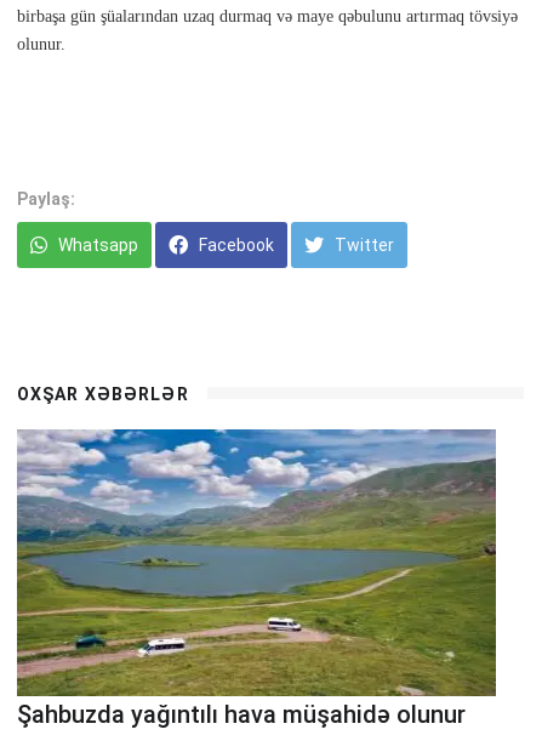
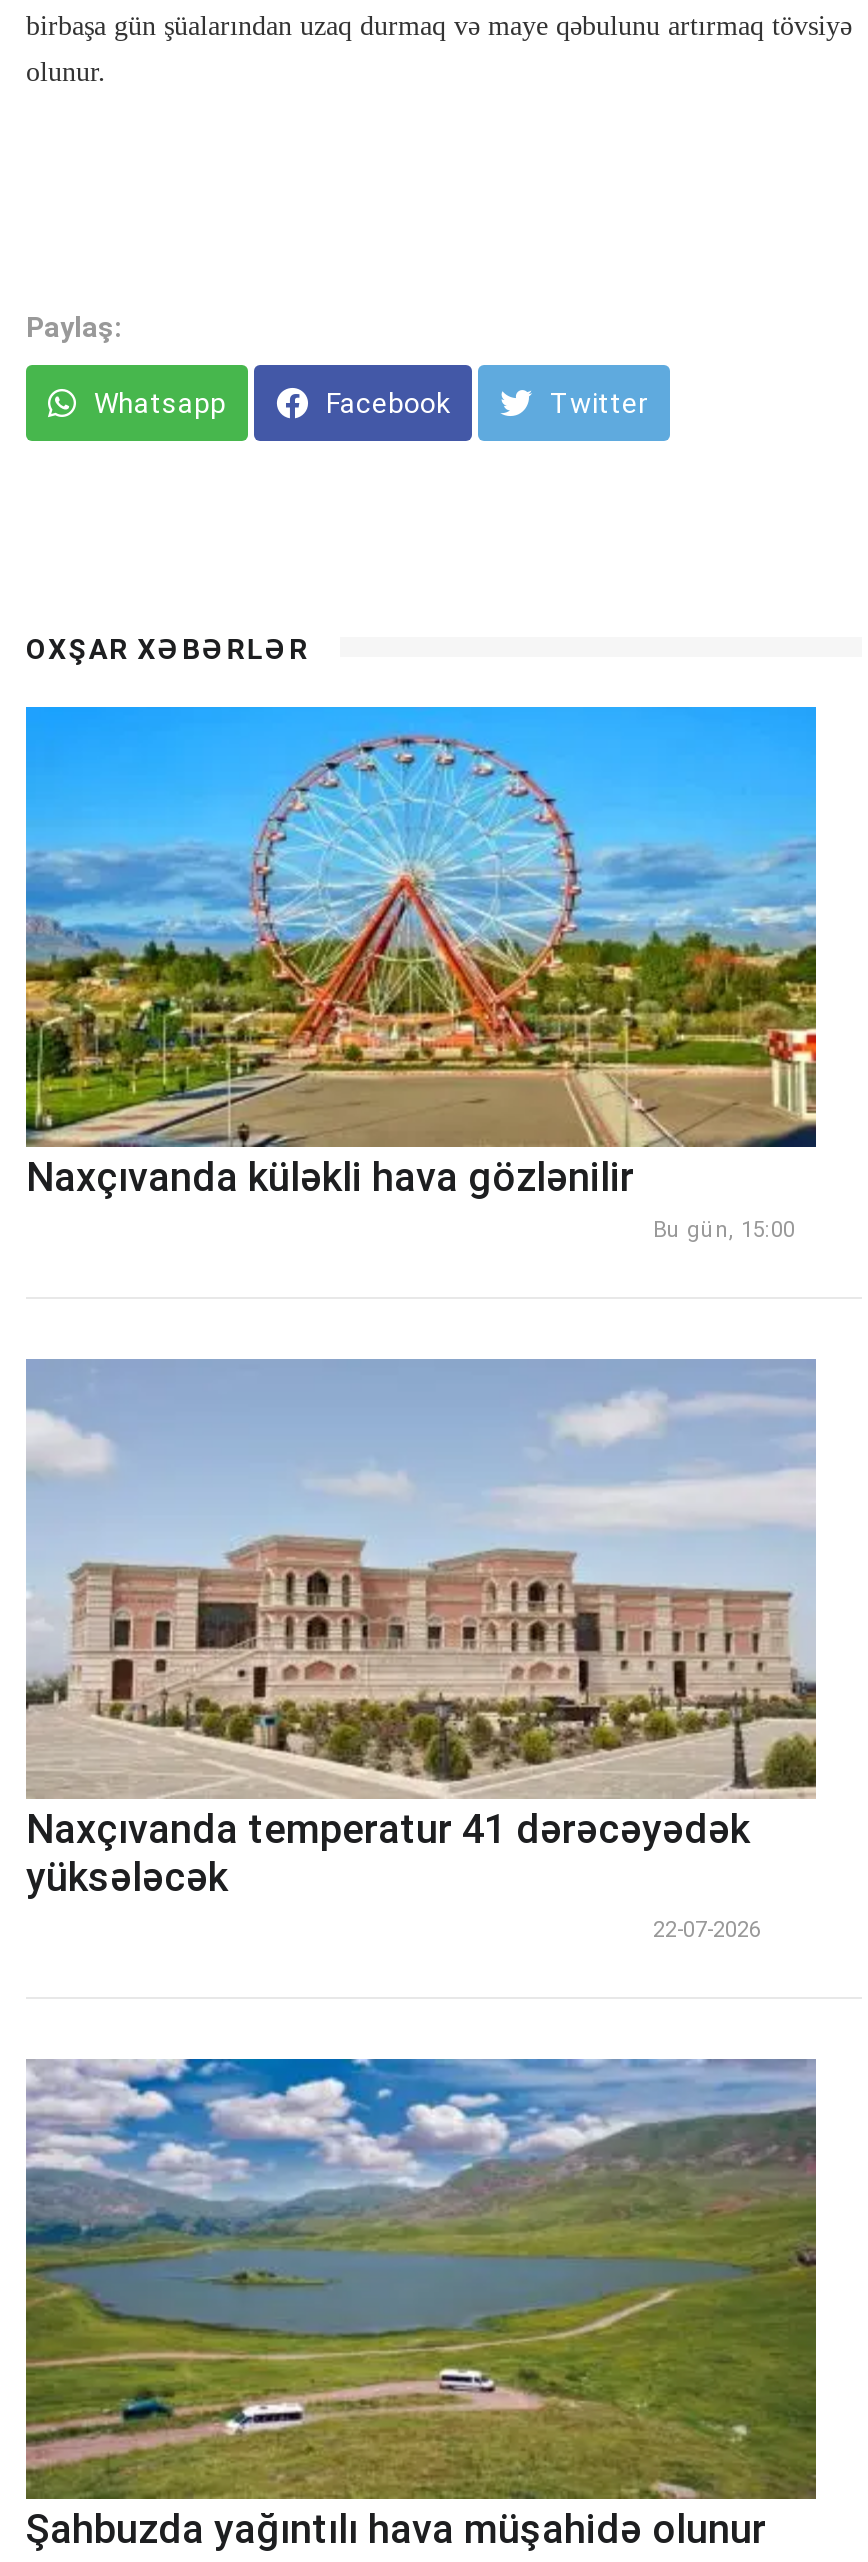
none -> [24,705,818,1243] [image] | Naxçıvanda küləkli hava gözlənilir | Bu gün, 15:00
none -> [24,1359,818,1943] [image] | Naxçıvanda temperatur 41 dərəcəyədək | yüksələcək | 22-07-2026

